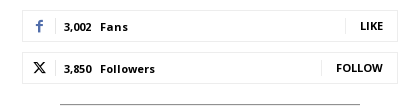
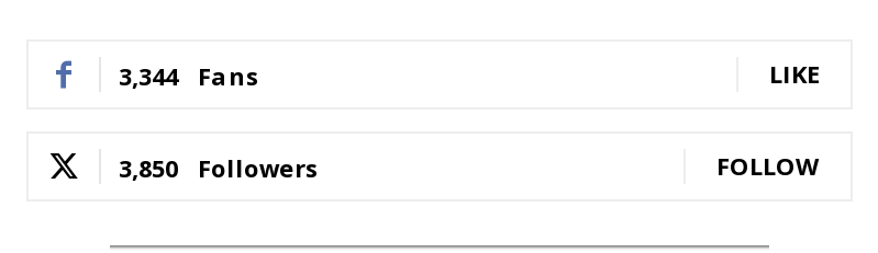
[64,19,128,34] 3,002 Fans -> [119,60,259,93] 3,344 Fans

